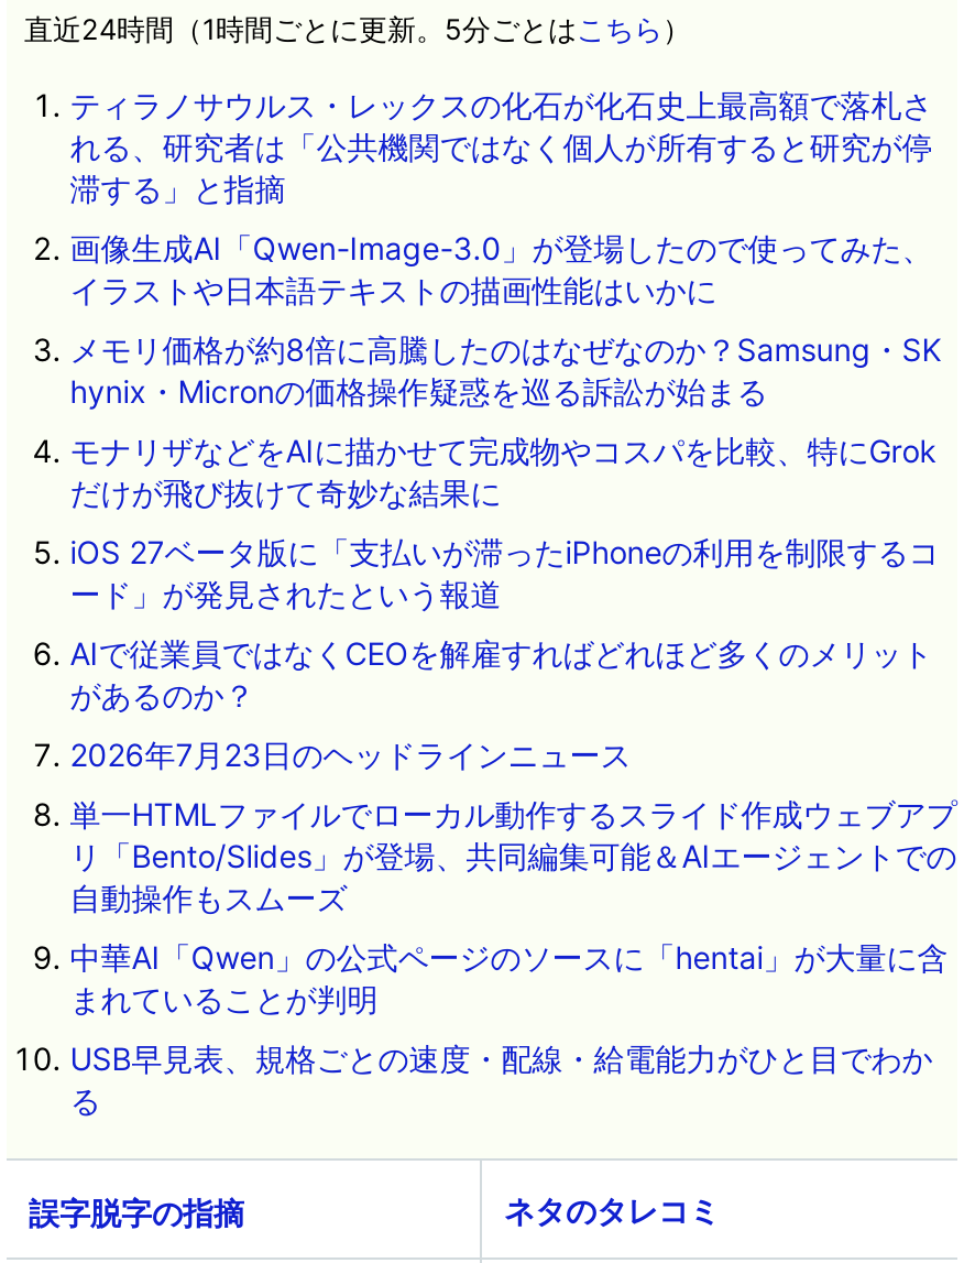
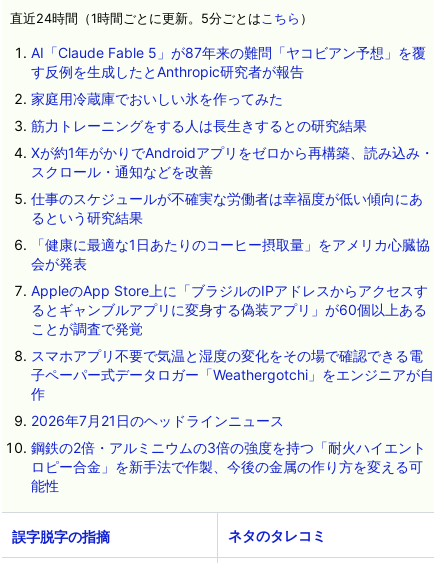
[70,86,933,207] ティラノサウルス・レックスの化石が化石史上最高額で落札さ | れる、研究者は「公共機関ではなく個人が所有すると研究が停 | 滞する」と指摘 -> [31,44,426,80] AI「Claude Fable 5」が87年来の難問「ヤコビアン予想」を覆 | す反例を生成したとAnthropic研究者が報告
[70,229,933,309] 画像生成AI「Qwen-Image-3.0」が登場したので使ってみた、 | イラストや日本語テキストの描画性能はいかに -> [31,90,283,107] 家庭用冷蔵庫でおいしい氷を作ってみた
[70,331,942,410] メモリ価格が約8倍に高騰したのはなぜなのか？Samsung・SK | hynix・Micronの価格操作疑惑を巡る訴訟が始まる -> [31,117,367,134] 筋力トレーニングをする人は長生きするとの研究結果
[70,432,937,511] モナリザなどをAIに描かせて完成物やコスパを比較、特にGrok | だけが飛び抜けて奇妙な結果に -> [31,144,434,180] Xが約1年がかりでAndroidアプリをゼロから再構築、読み込み・ | スクロール・通知などを改善
[70,533,939,613] iOS 27ベータ版に「支払いが滞ったiPhoneの利用を制限するコ | ード」が発見されたという報道 -> [31,190,423,226] 仕事のスケジュールが不確実な労働者は幸福度が低い傾向にあ | るという研究結果
[70,635,933,714] AIで従業員ではなくCEOを解雇すればどれほど多くのメリット | があるのか？ -> [31,236,430,272] 「健康に最適な1日あたりのコーヒー摂取量」をアメリカ心臓協 | 会が発表
[70,736,631,773] 2026年7月23日のヘッドラインニュース -> [31,282,428,337] AppleのApp Store上に「ブラジルのIPアドレスからアクセスす | るとギャンブルアプリに変身する偽装アプリ」が60個以上ある | ことが調査で発覚
[70,795,957,917] 単一HTMLファイルでローカル動作するスライド作成ウェブアプ | リ「Bento/Slides」が登場、共同編集可能＆AIエージェントでの | 自動操作もスムーズ -> [31,347,434,402] スマホアプリ不要で気温と湿度の変化をその場で確認できる電 | 子ペーパー式データロガー「Weathergotchi」をエンジニアが自 | 作
[70,939,948,1018] 中華AI「Qwen」の公式ページのソースに「hentai」が大量に含 | まれていることが判明 -> [31,412,284,429] 2026年7月21日のヘッドラインニュース
[70,1040,933,1119] USB早見表、規格ごとの速度・配線・給電能力がひと目でわか | る -> [31,439,426,494] 鋼鉄の2倍・アルミニウムの3倍の強度を持つ「耐火ハイエント | ロピー合金」を新手法で作製、今後の金属の作り方を変える可 | 能性

